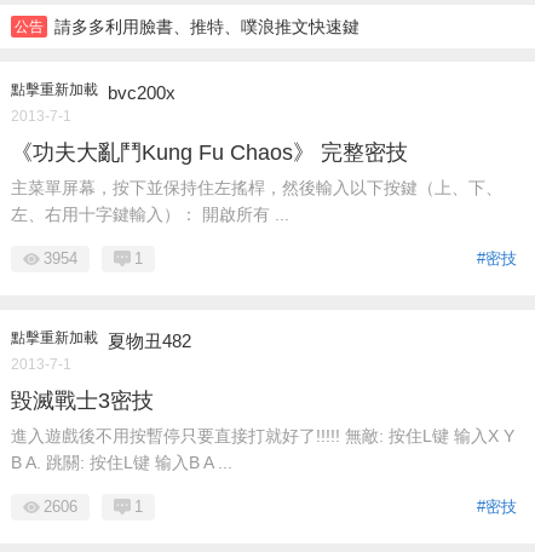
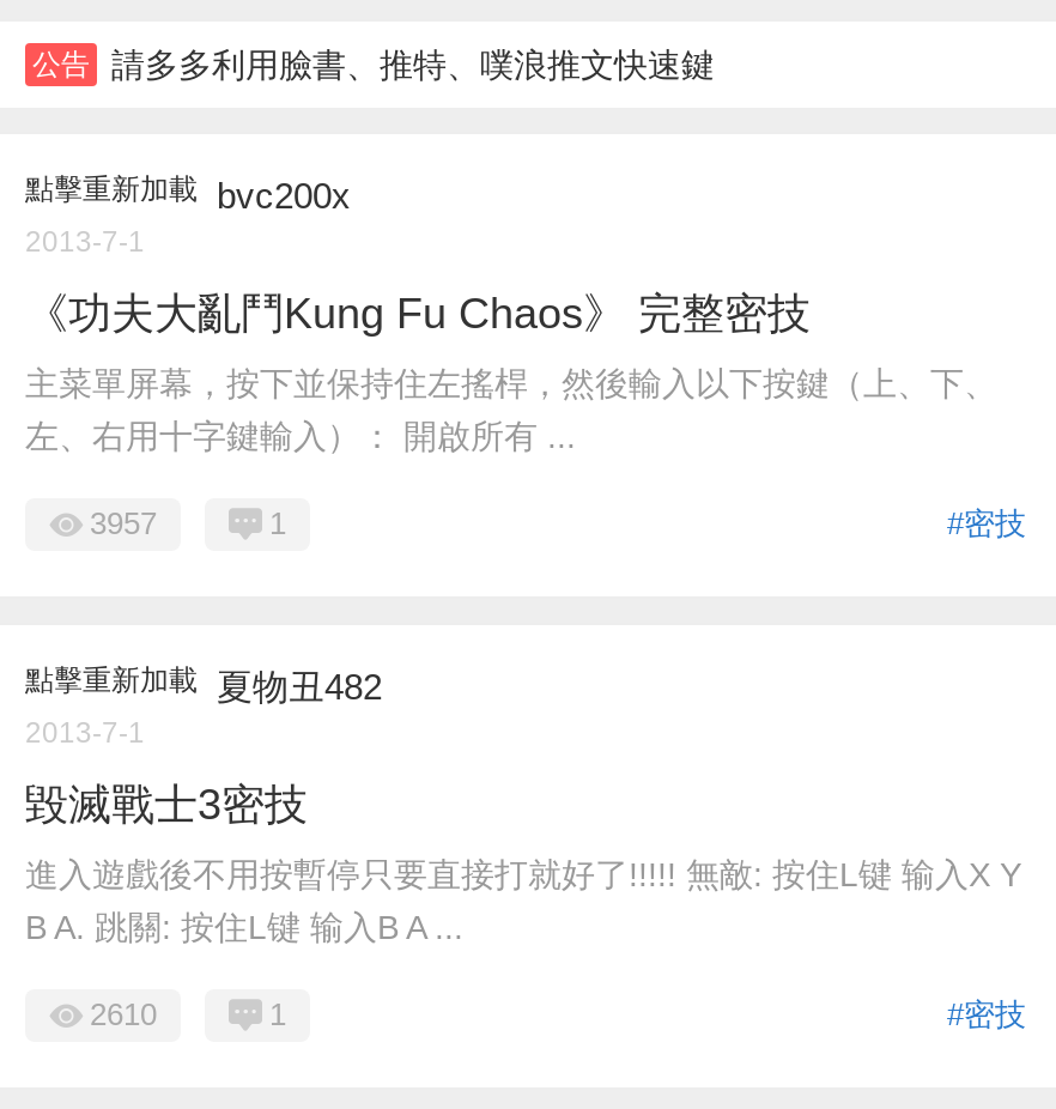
[44,249,77,268] 3954 -> [90,505,157,541] 3957
[44,498,77,516] 2606 -> [90,996,157,1032] 2610

